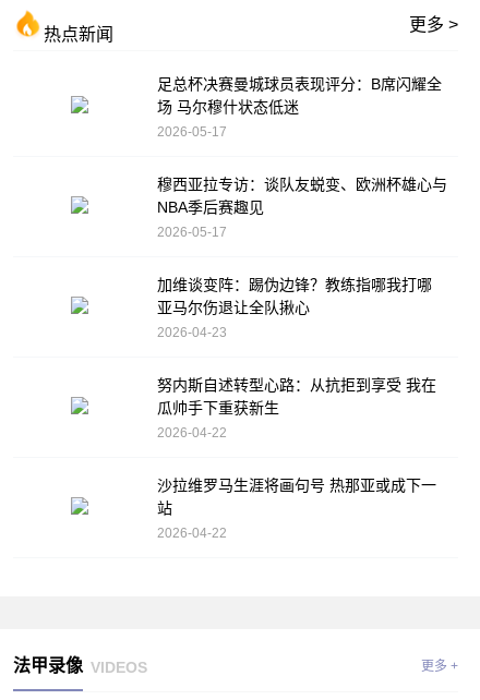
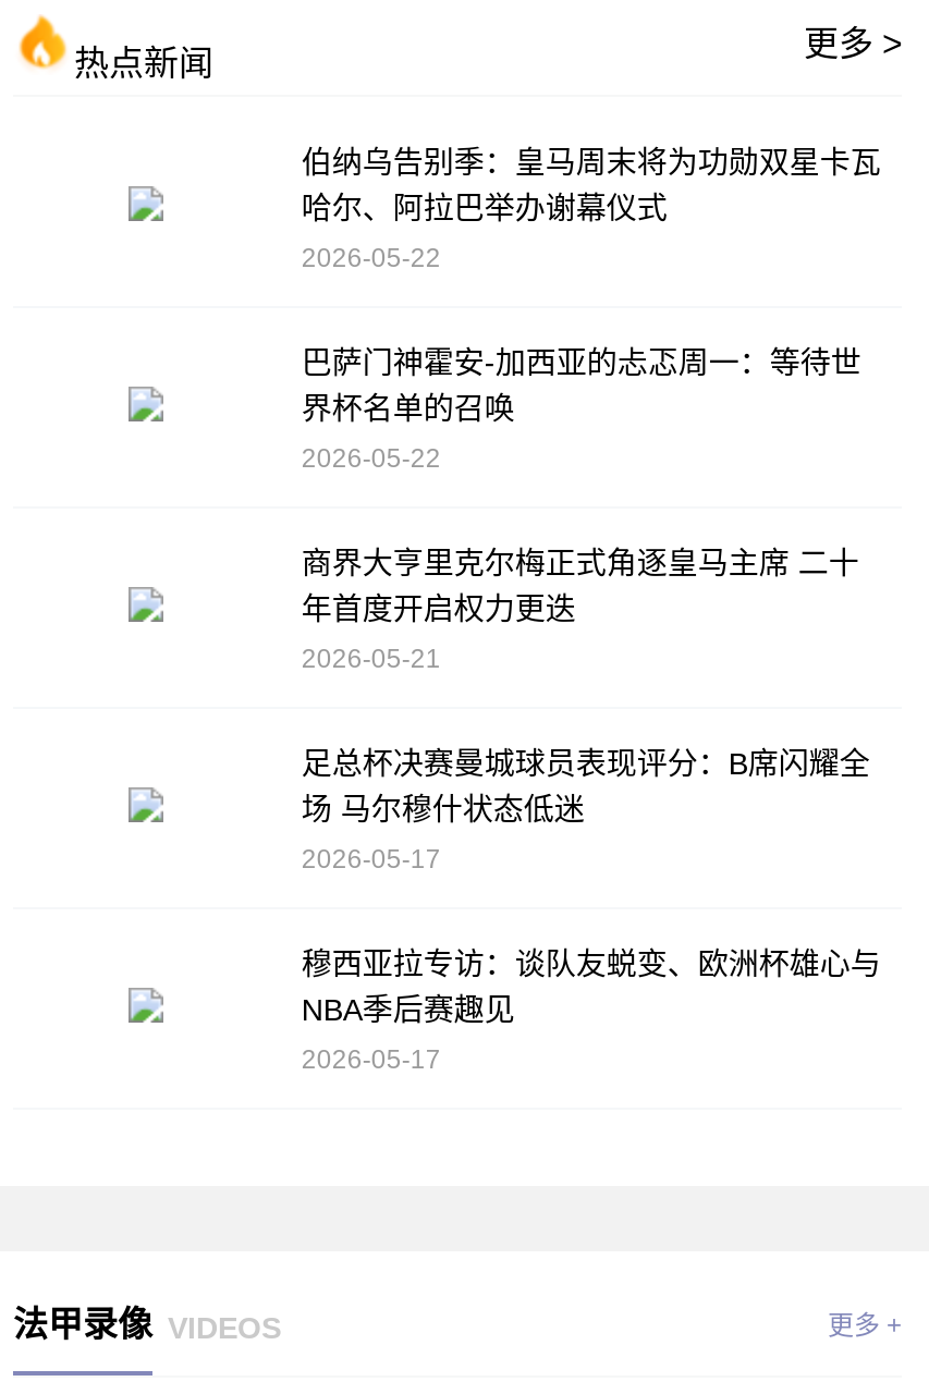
none -> [301,145,881,674] 伯纳乌告别季：皇马周末将为功勋双星卡瓦 | 哈尔、阿拉巴举办谢幕仪式 | 2026-05-22 | 巴萨门神霍安-加西亚的忐忑周一：等待世 | 界杯名单的召唤 | 2026-05-22 | 商界大亨里克尔梅正式角逐皇马主席 二十 | 年首度开启权力更迭 | 2026-05-21
moved [158,75,448,240] -> [301,746,881,1075]: 足总杯决赛曼城球员表现评分：B席闪耀全 | 场 马尔穆什状态低迷 | 2026-05-17 | 穆西亚拉专访：谈队友蜕变、欧洲杯雄心与 | NBA季后赛趣见 | 2026-05-17
[158,276,437,541] 加维谈变阵：踢伪边锋？教练指哪我打哪 | 亚马尔伤退让全队揪心 | 2026-04-23 | 努内斯自述转型心路：从抗拒到享受 我在 | 瓜帅手下重获新生 | 2026-04-22 | 沙拉维罗马生涯将画句号 热那亚或成下一 | 站 | 2026-04-22 -> none

